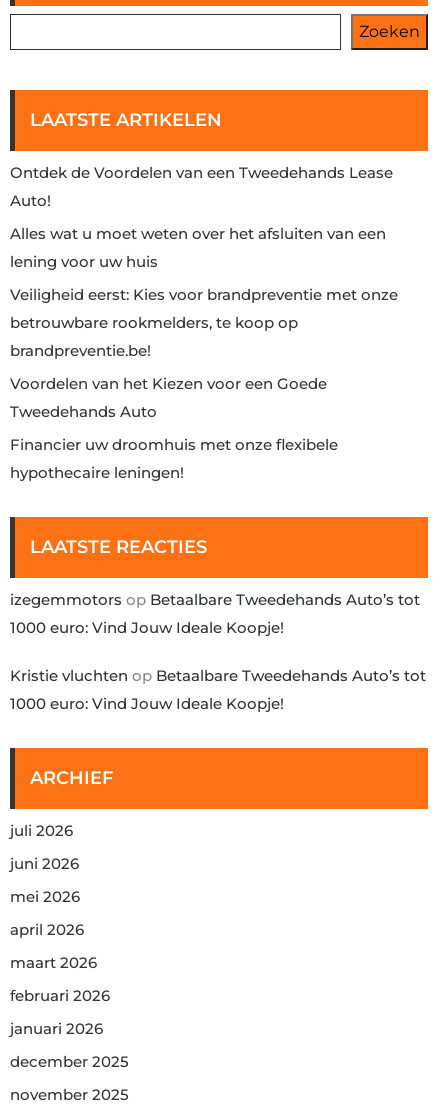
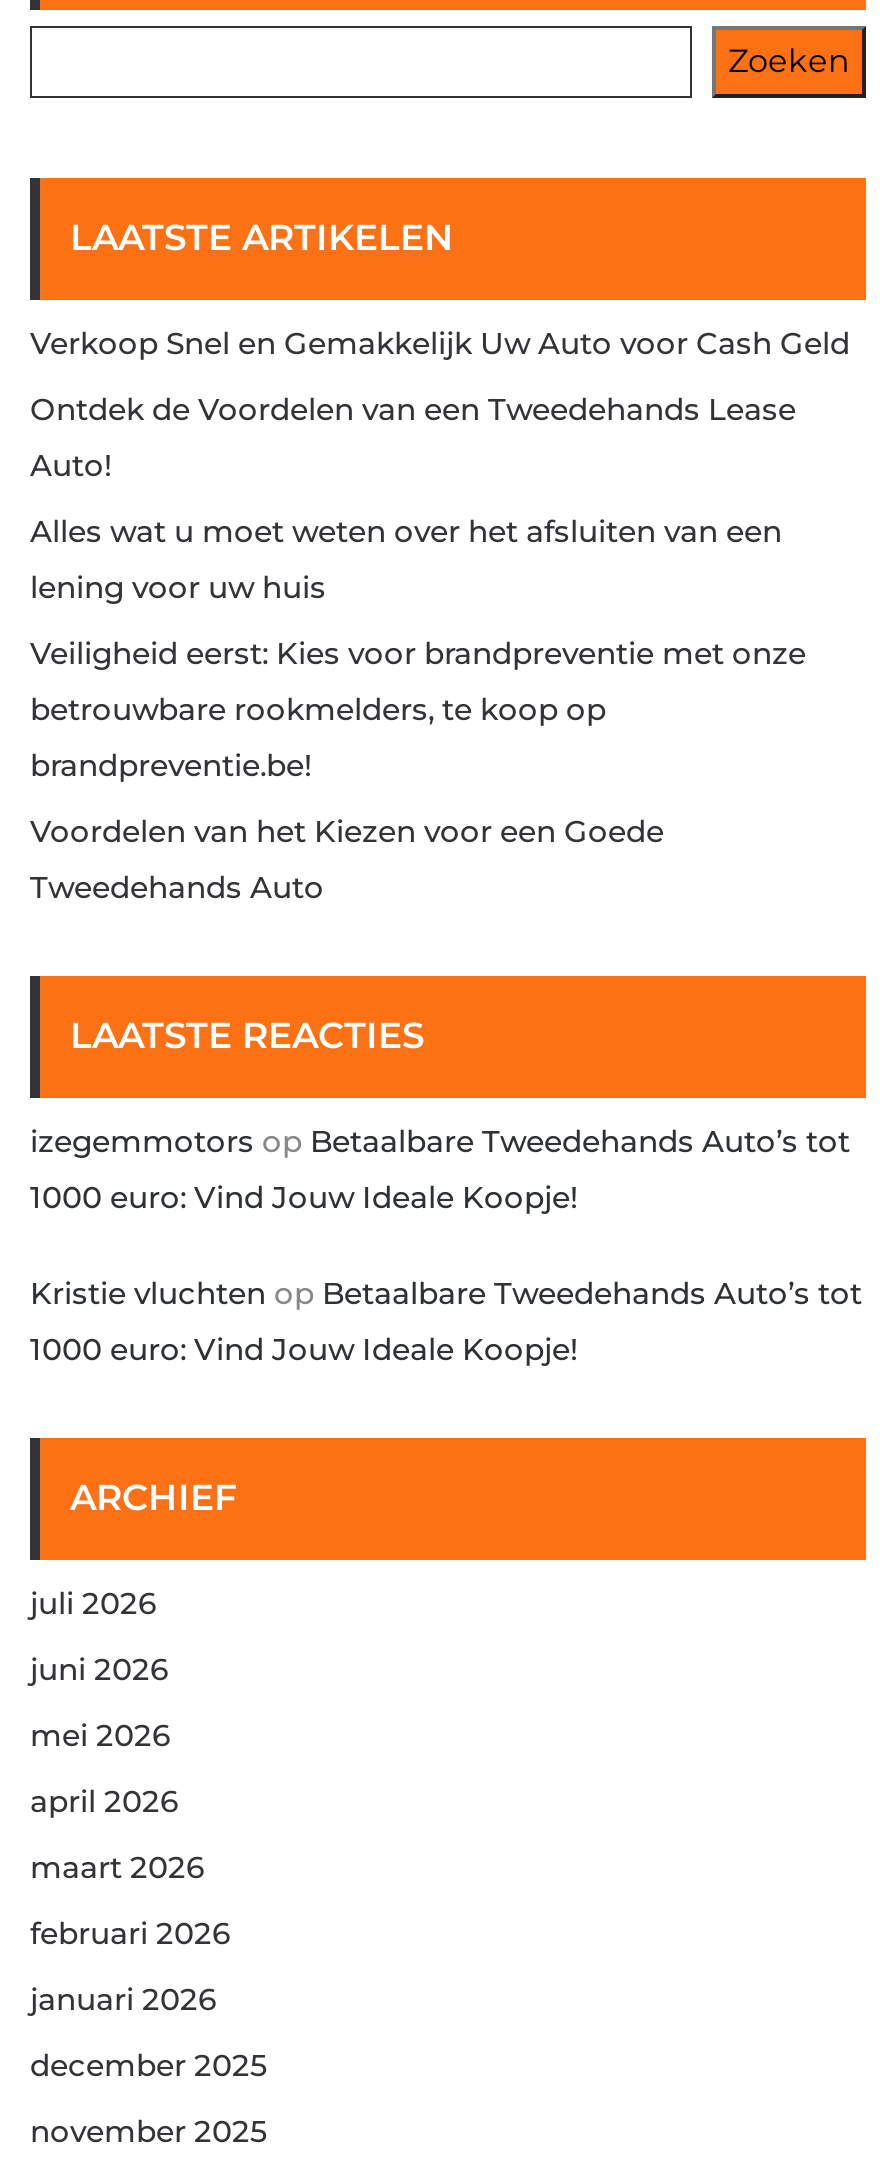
none -> [30,324,850,362] Verkoop Snel en Gemakkelijk Uw Auto voor Cash Geld
moved [10,163,398,421] -> [30,390,806,906]: Ontdek de Voordelen van een Tweedehands Lease | Auto! | Alles wat u moet weten over het afsluiten van een | ... | Voordelen van het Kiezen voor een Goede | Tweedehands Auto
[10,435,338,482] Financier uw droomhuis met onze flexibele | hypothecaire leningen! -> none

